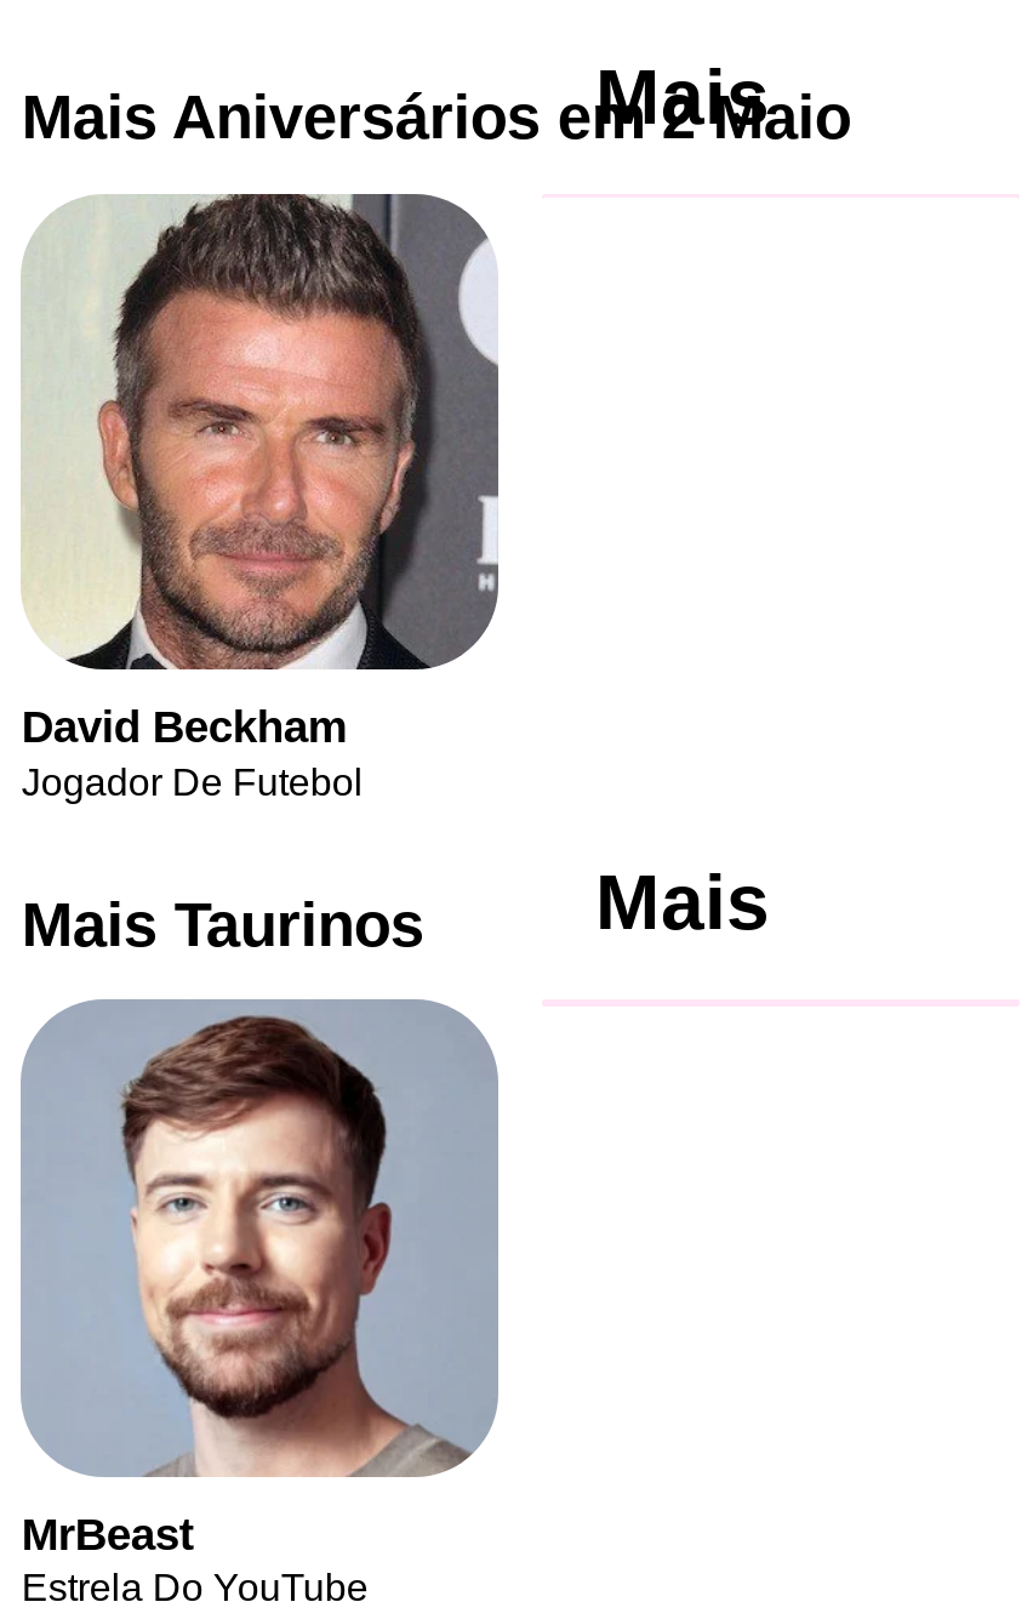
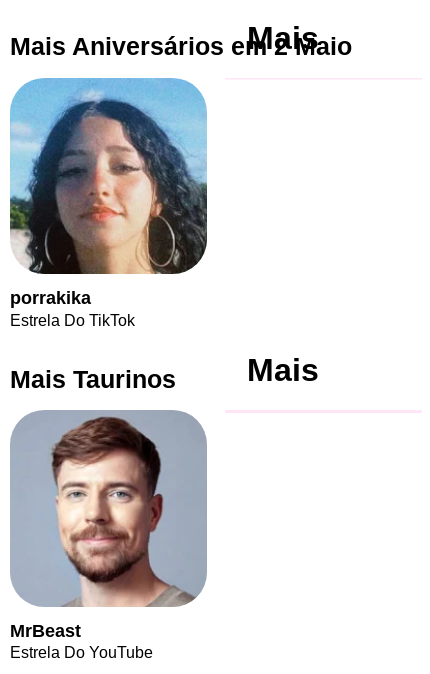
[21,192,501,802] [image] | David Beckham | Jogador De Futebol -> [9,77,208,328] [image] | porrakika | Estrela Do TikTok

